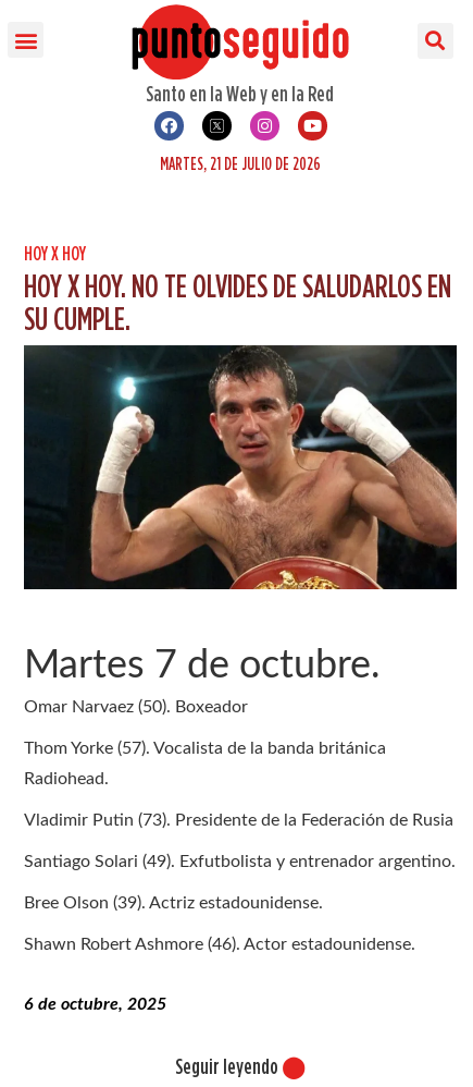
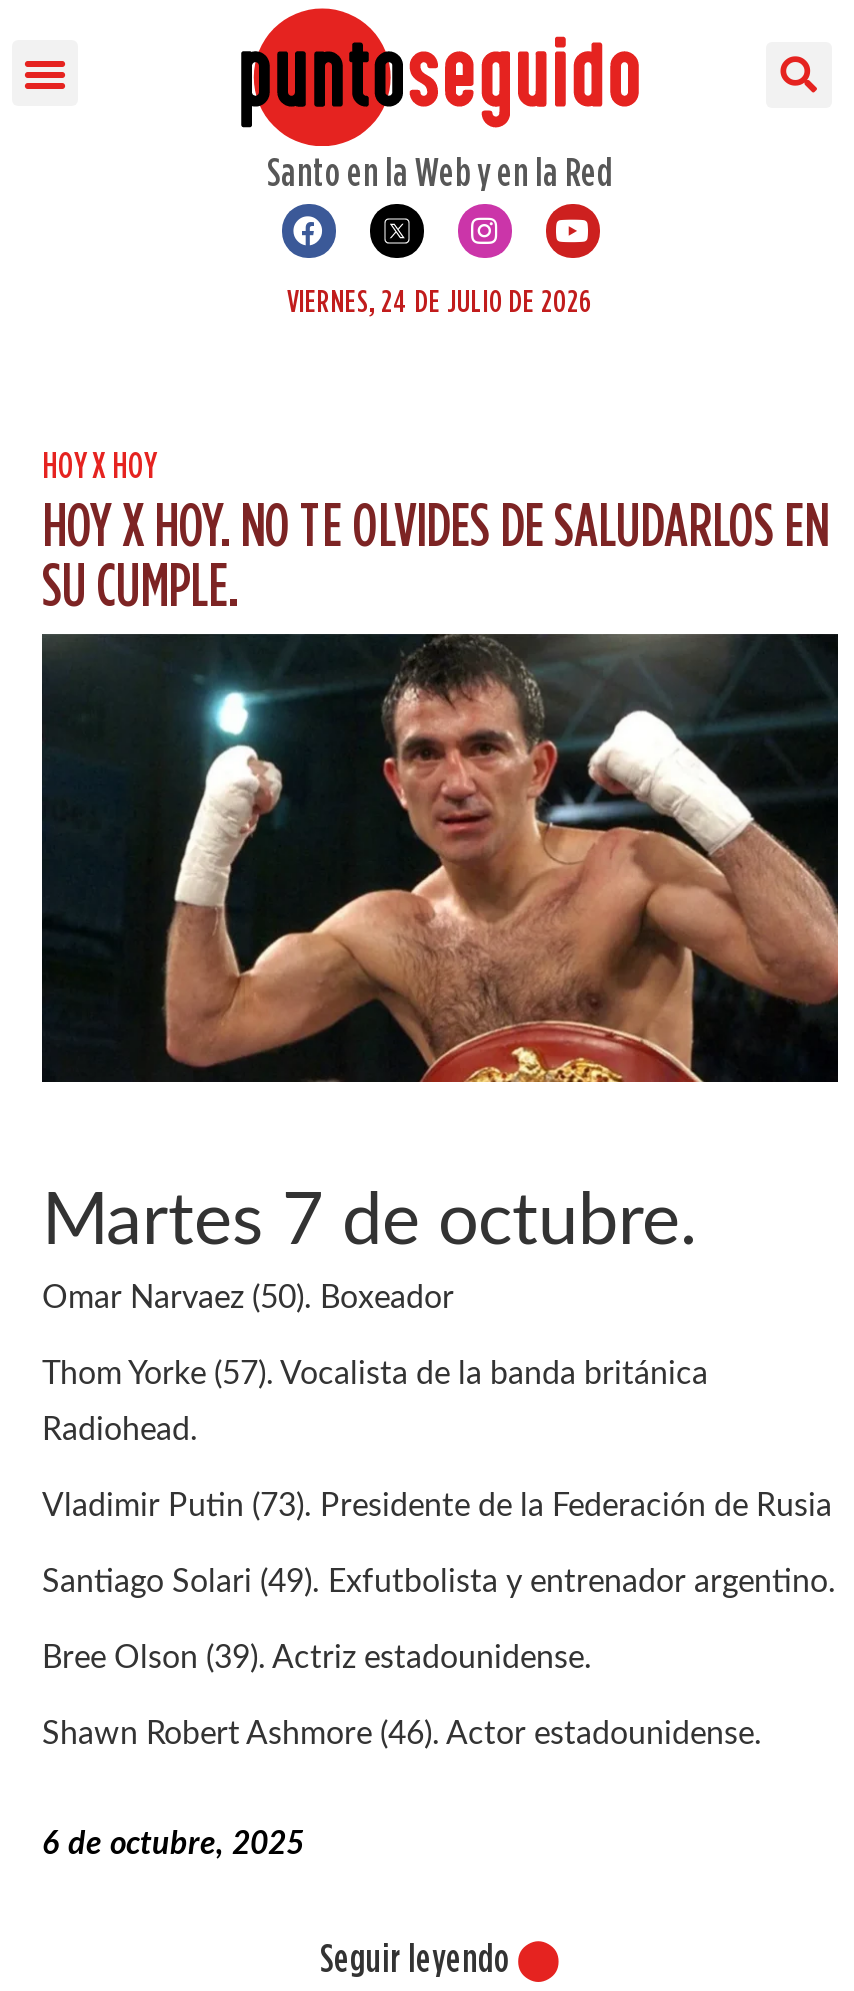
[160,154,321,172] MARTES, 21 DE JULIO DE 2026 -> [287,284,593,316] VIERNES, 24 DE JULIO DE 2026

